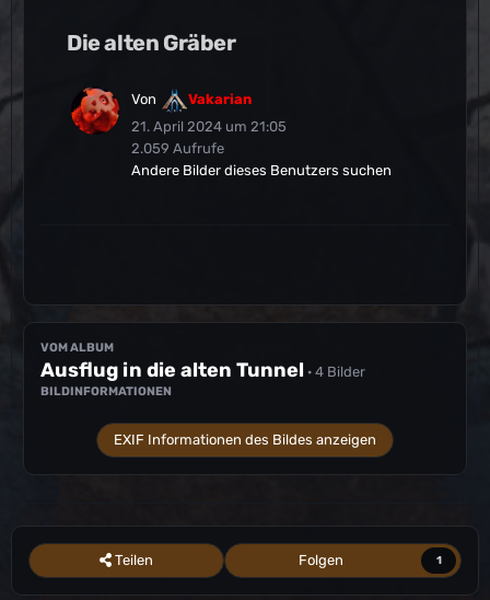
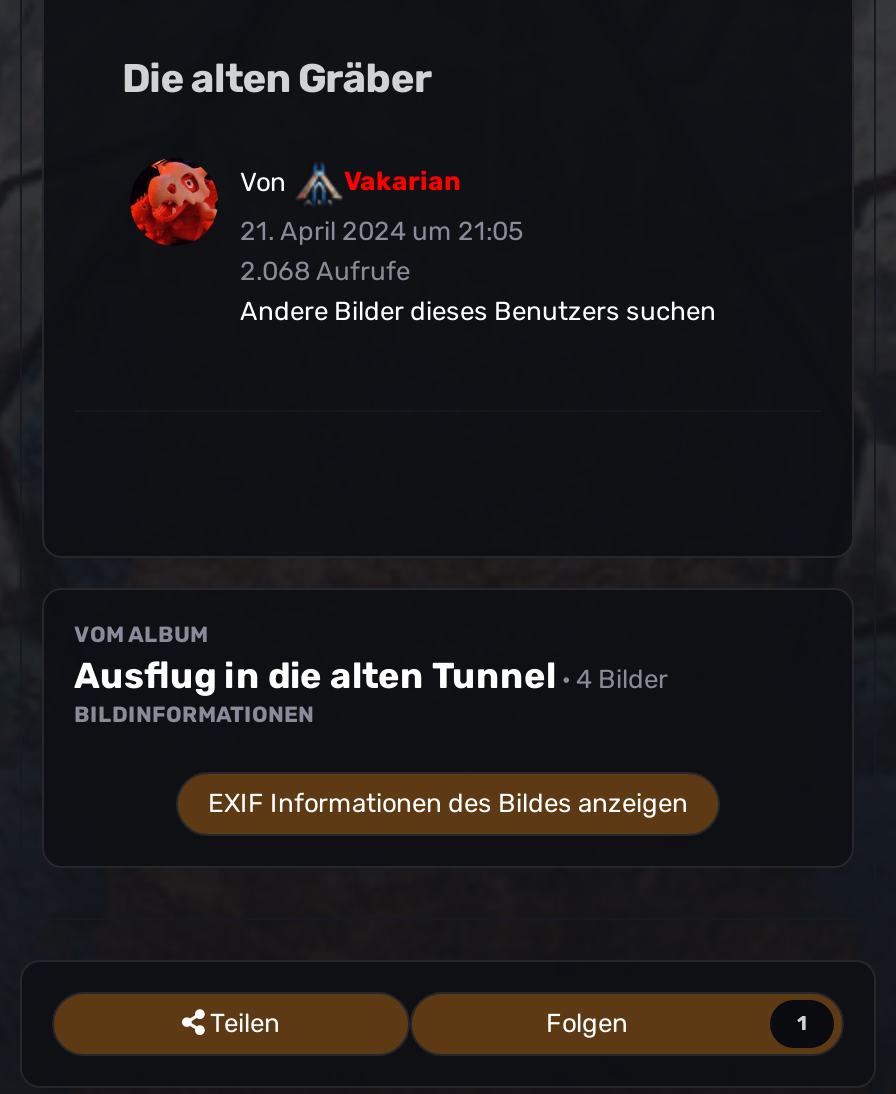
[131,140,224,156] 2.059 Aufrufe -> [240,256,410,286] 2.068 Aufrufe

